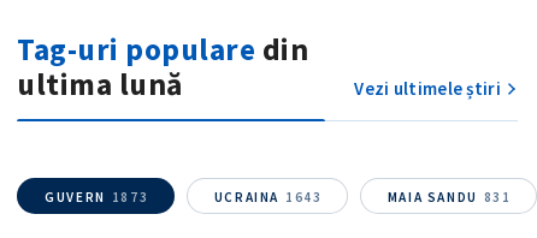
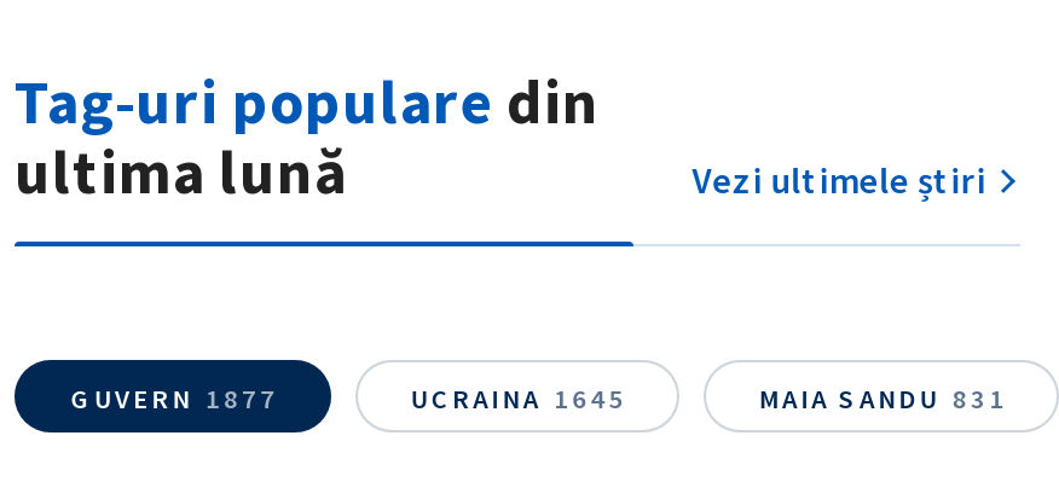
[45,189,148,205] GUVERN 1873 -> [71,381,279,415] GUVERN 1877
[214,189,322,205] UCRAINA 1643 -> [411,381,627,415] UCRAINA 1645

